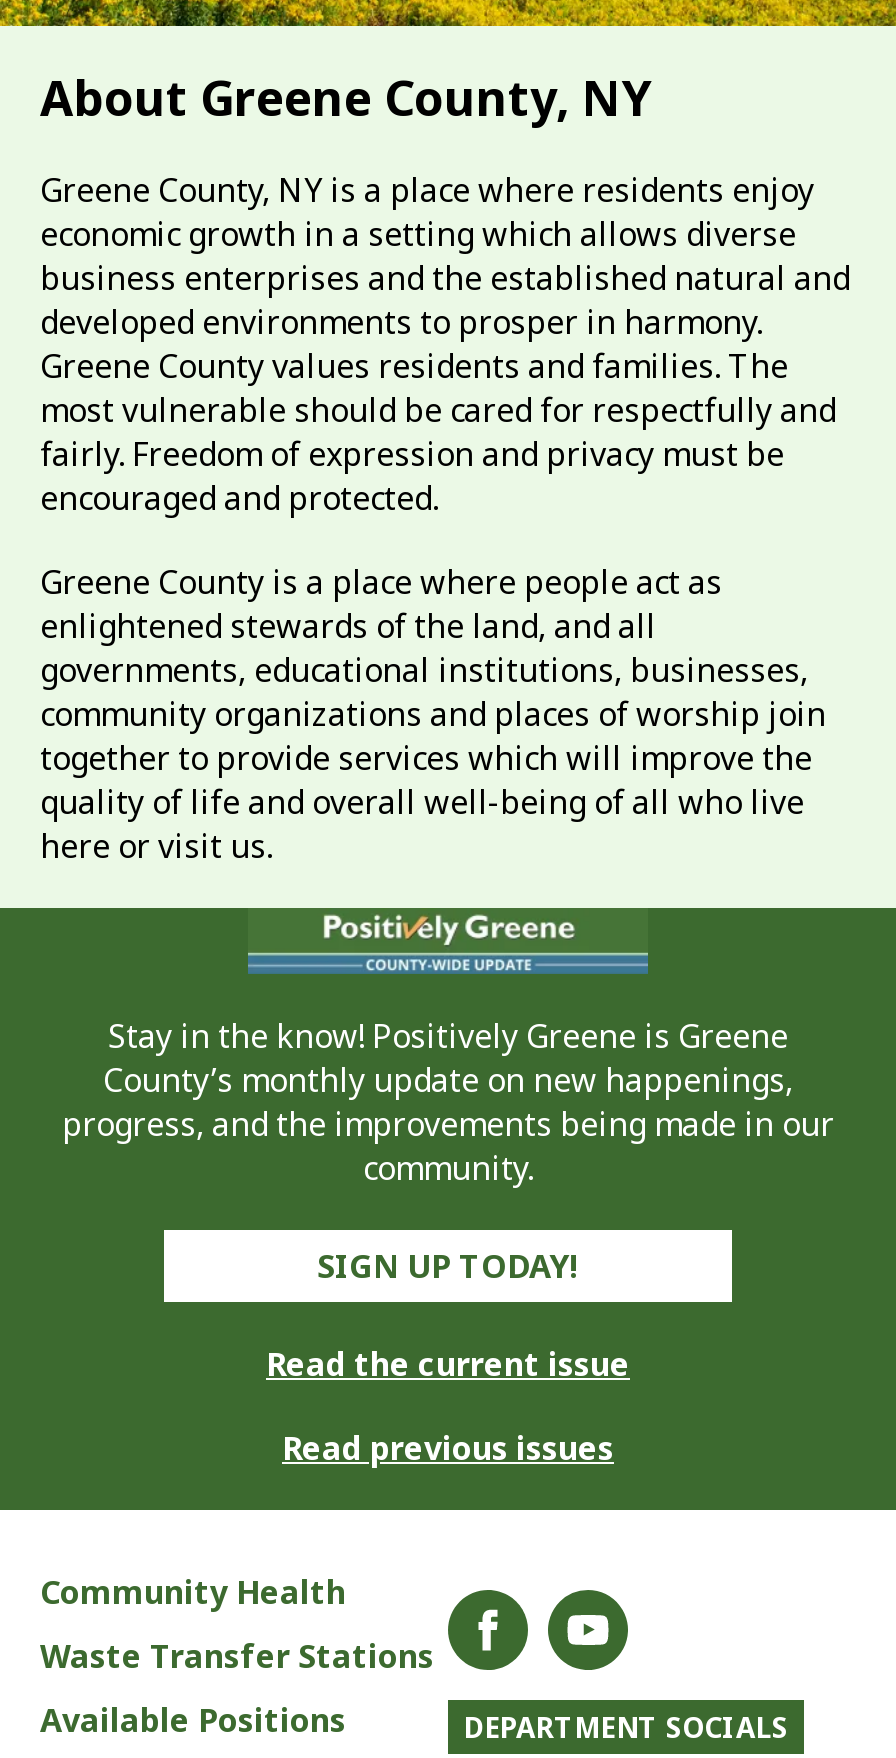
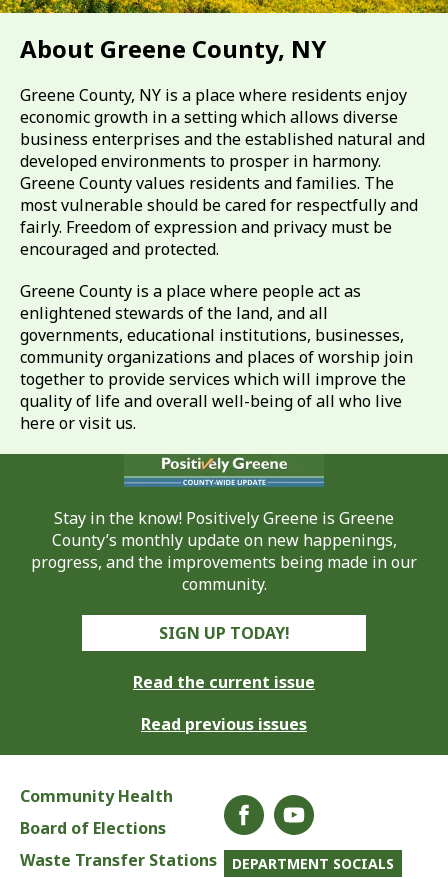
none -> [20,816,166,838] Board of Elections
moved [40,1634,434,1678] -> [20,848,217,870]: Waste Transfer Stations
[40,1698,346,1742] Available Positions -> none

